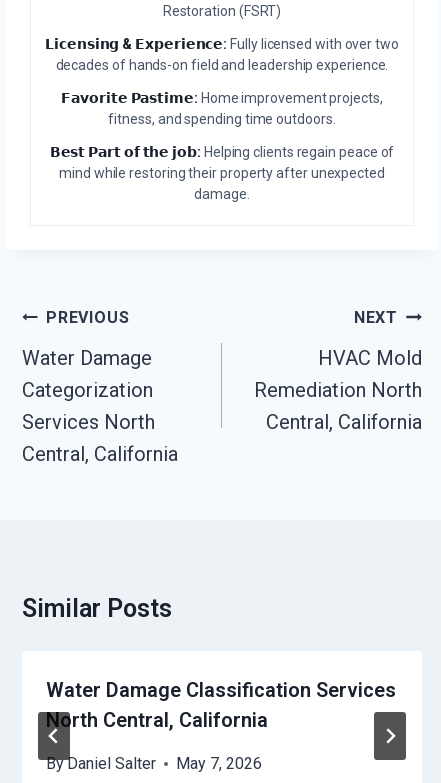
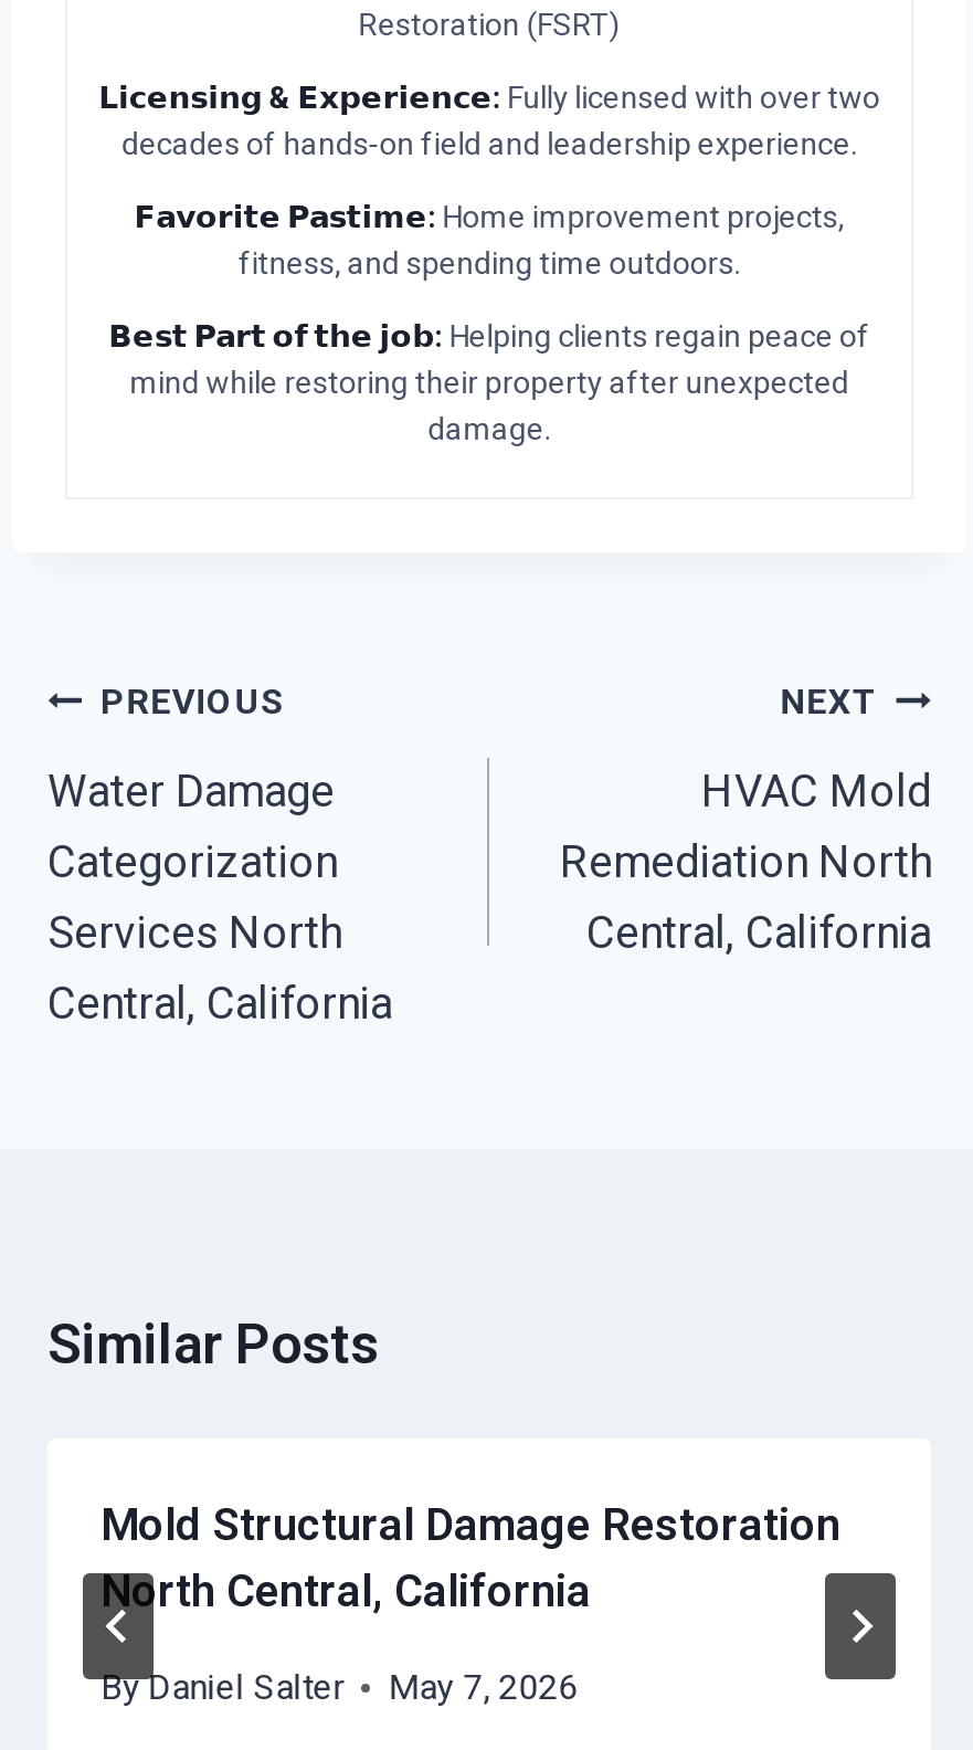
[46,678,396,702] Water Damage Classification Services -> [101,1499,840,1552] Mold Structural Damage Restoration

